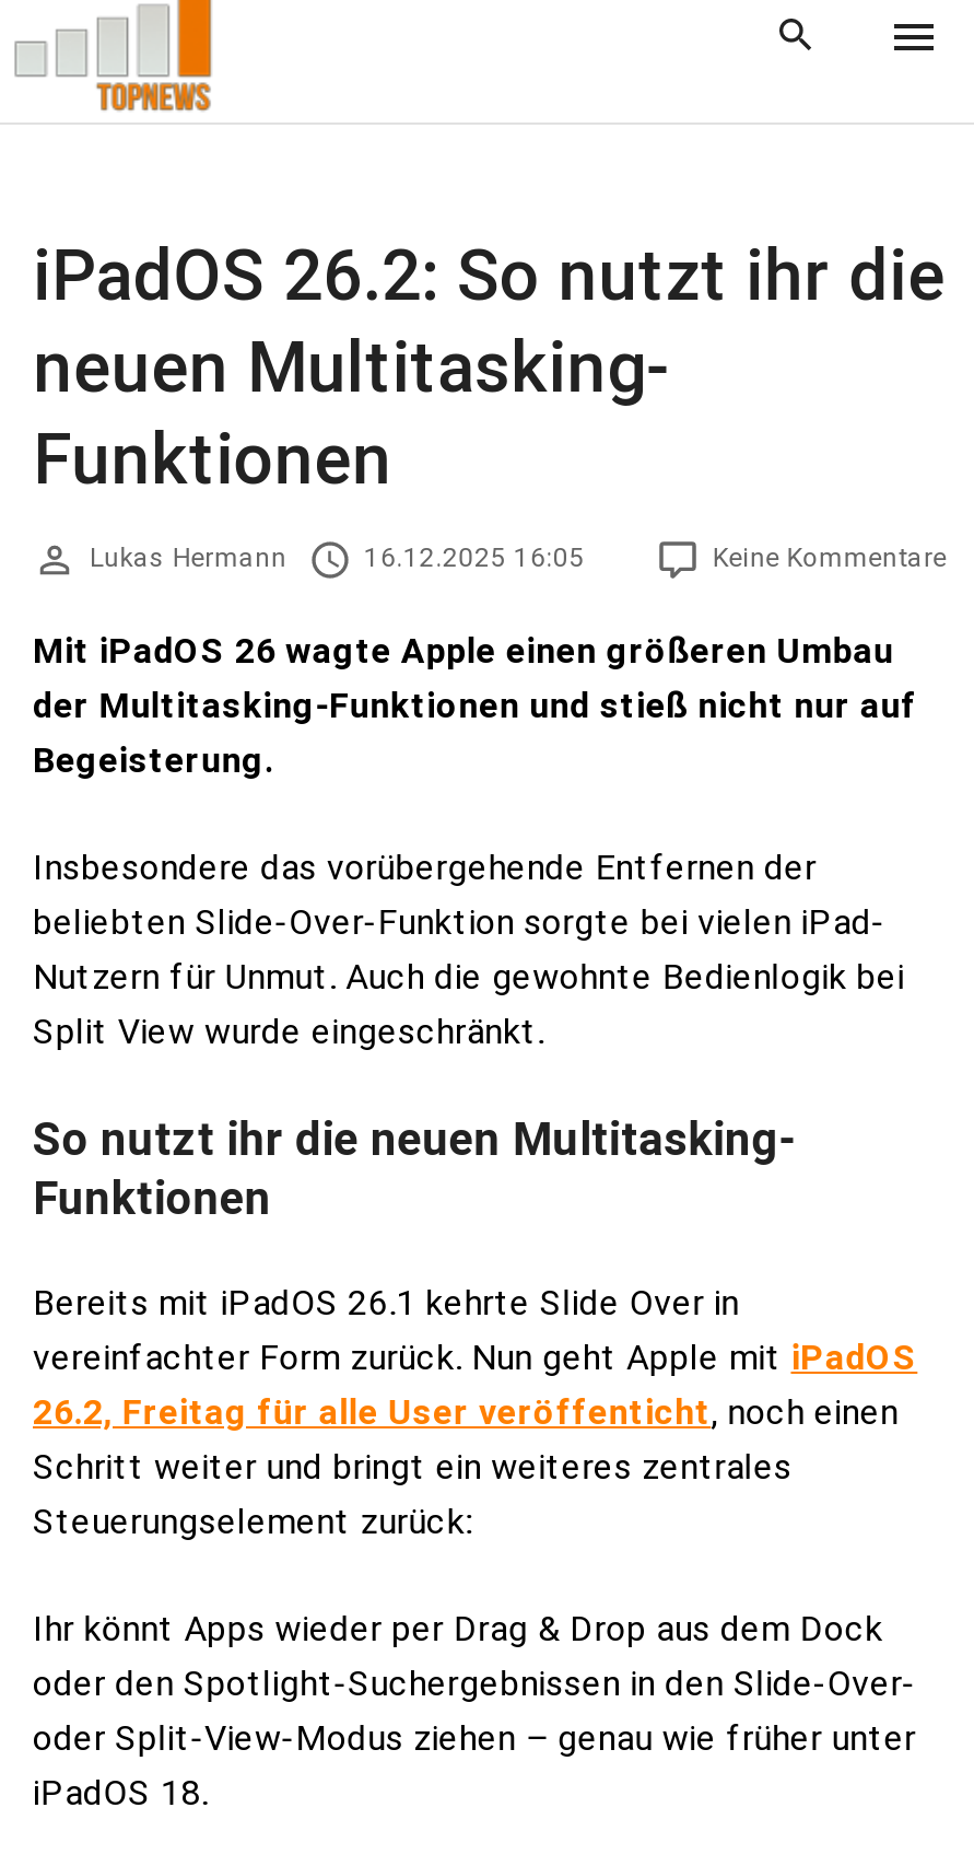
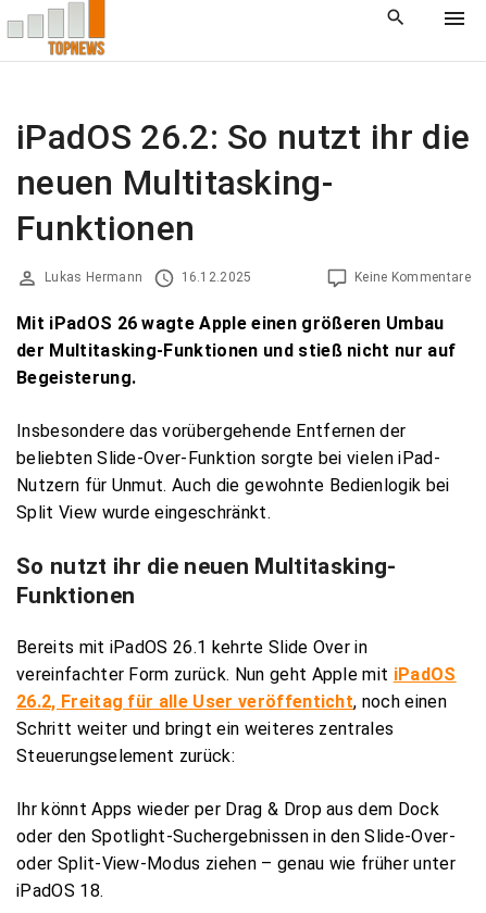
[364,543,585,573] 16.12.2025 16:05 -> [181,270,252,285] 16.12.2025

